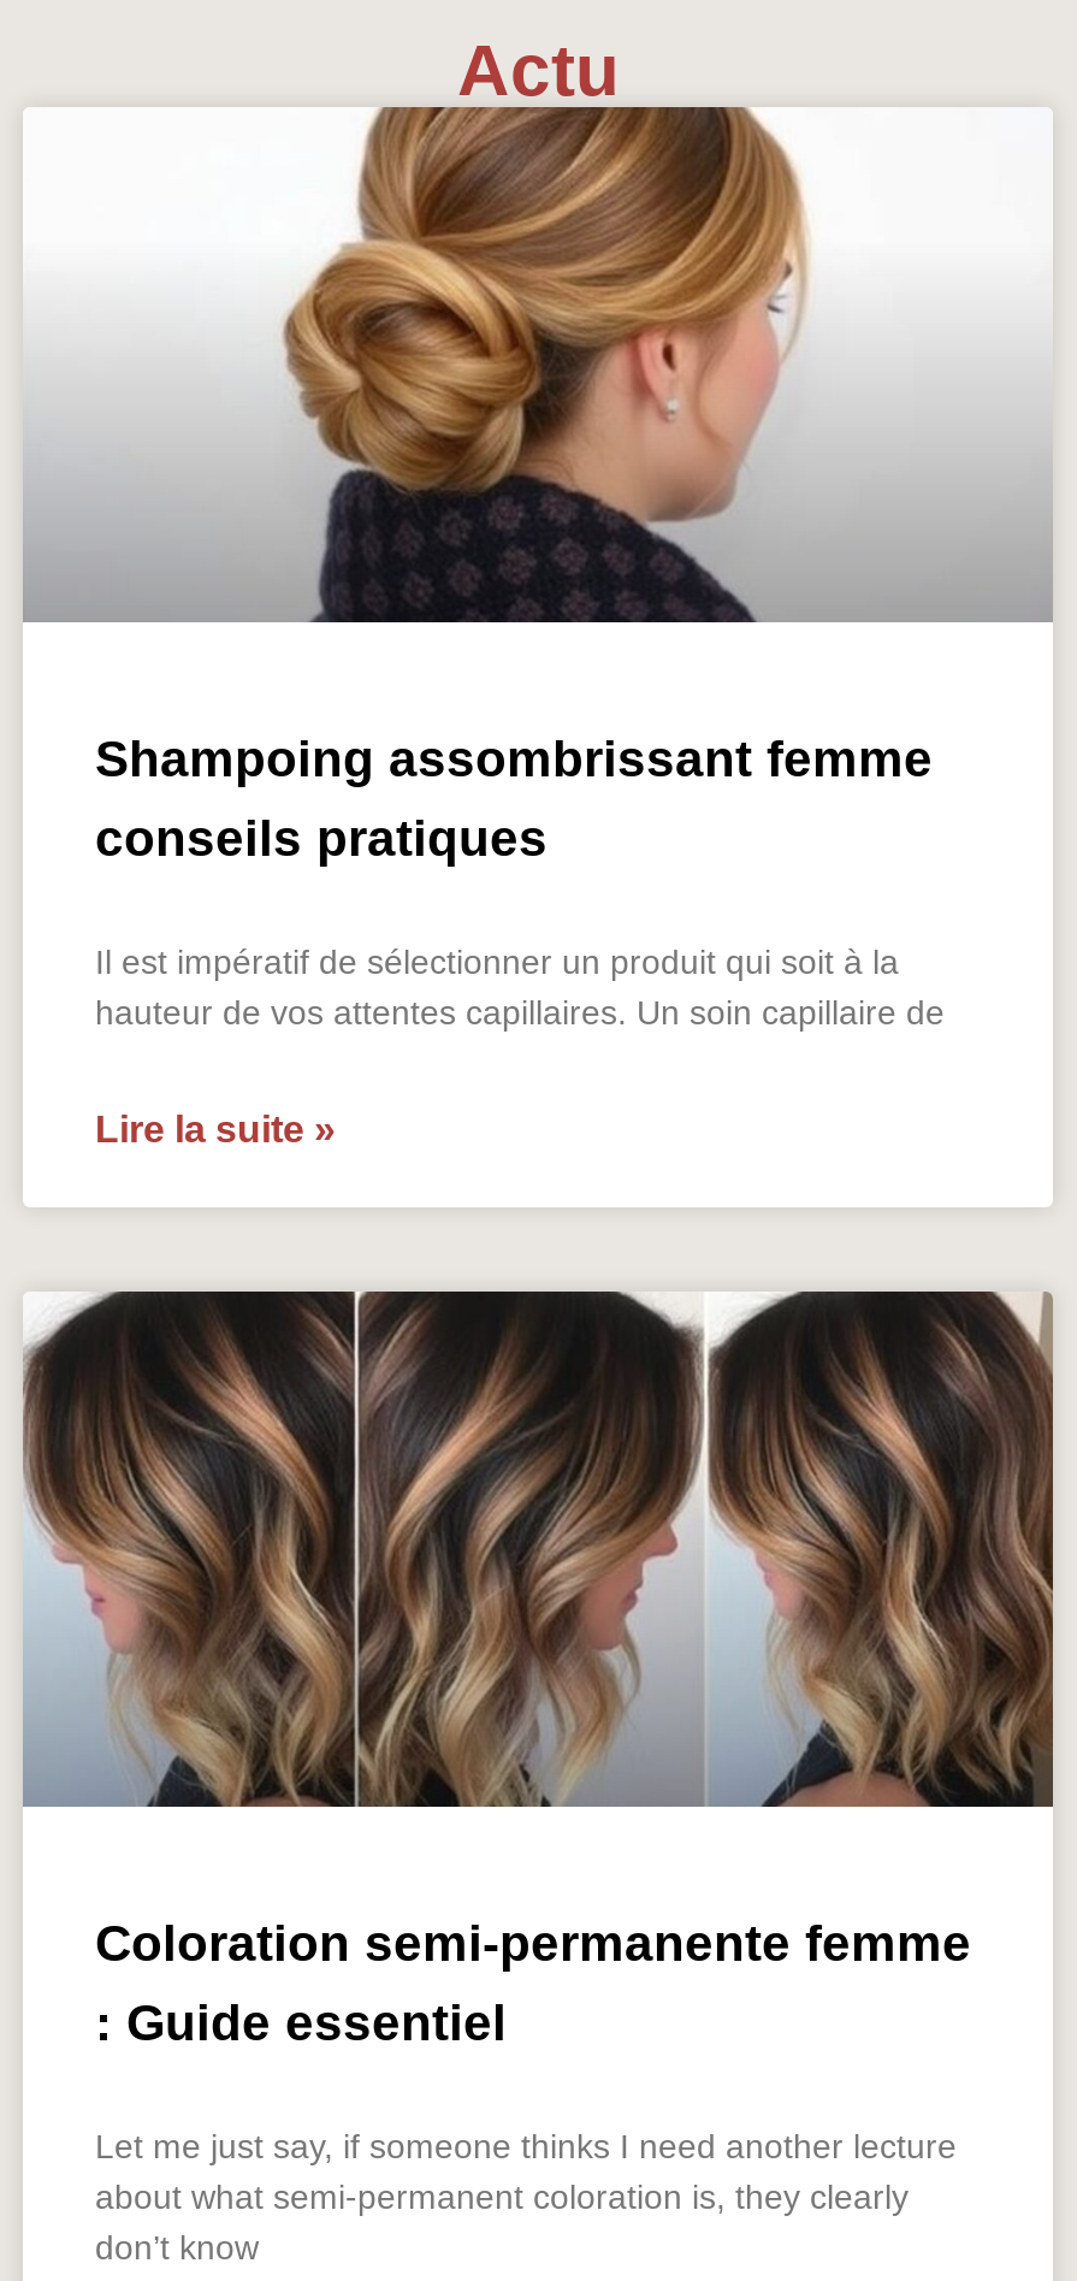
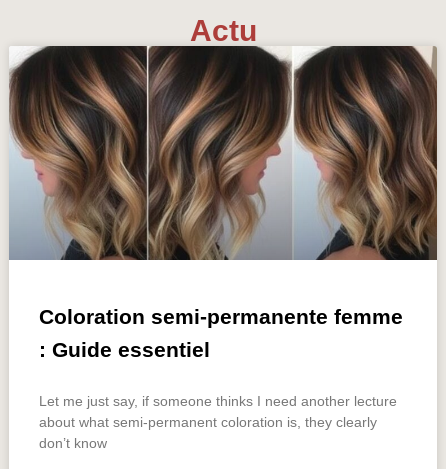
[100,105,1053,625] [image] -> none
[95,731,945,1150] Shampoing assombrissant femme | conseils pratiques | Il est impératif de sélectionner un produit qui soit à la | hauteur de vos attentes capillaires. Un soin capillaire de | Lire la suite » -> none

